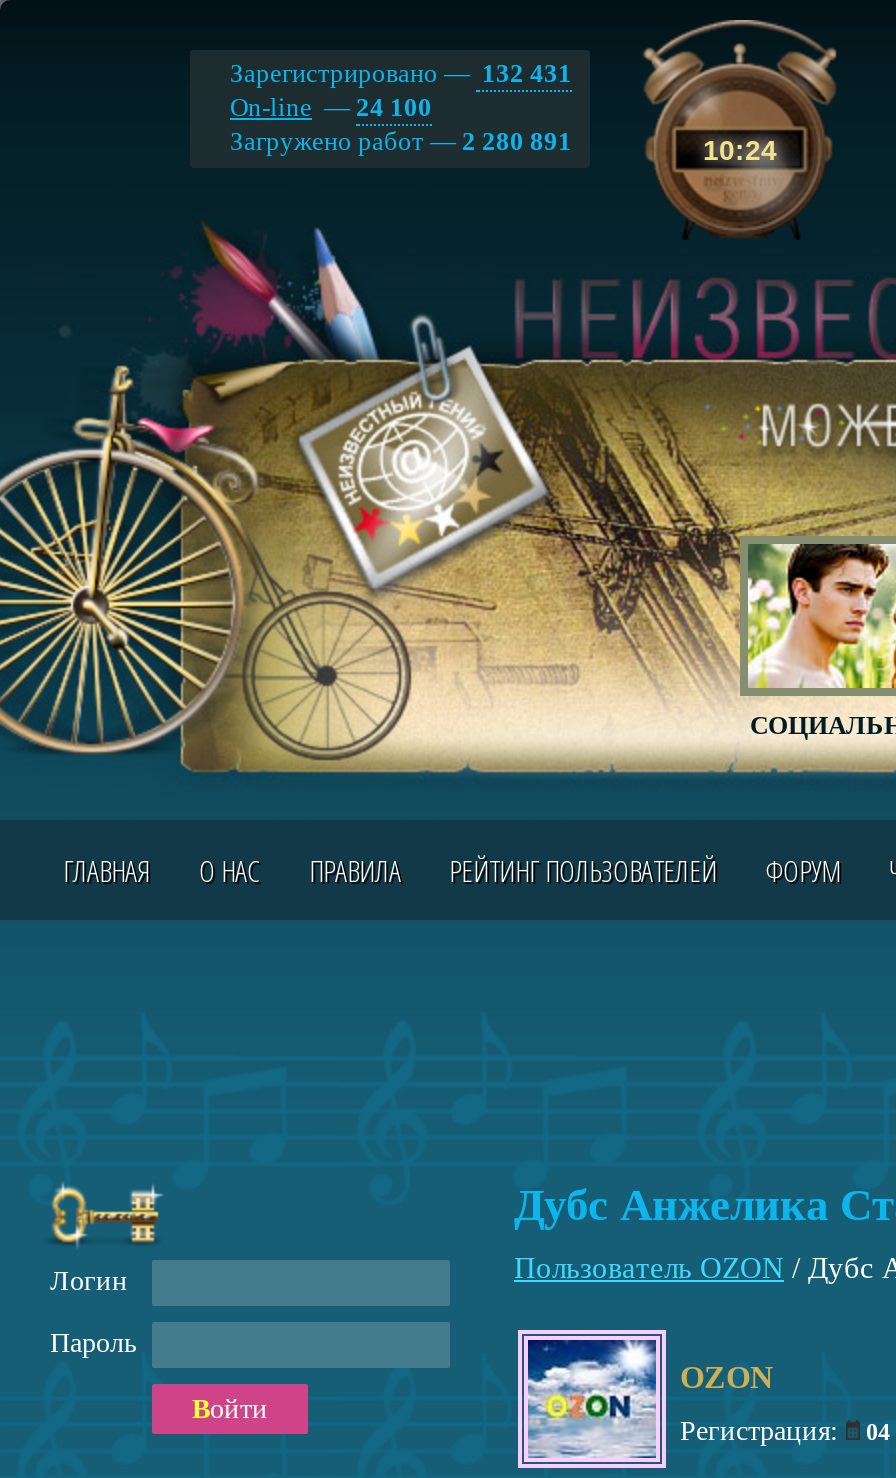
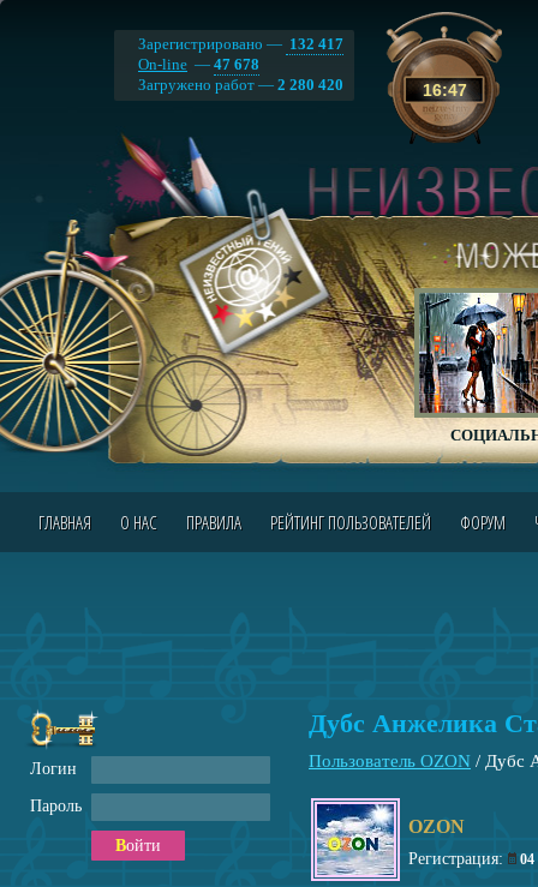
[230,58,572,88] Зарегистрировано — 132 431 -> [138,35,343,53] Зарегистрировано — 132 417
[230,92,432,122] On-line — 24 100 -> [138,55,259,73] On-line — 47 678
[230,126,572,156] Загружено работ — 2 280 891 -> [138,76,343,94] Загружено работ — 2 280 420
[703,134,777,166] 10:24 -> [422,80,467,100] 16:47
[690,482,890,696] [image] -> [413,288,534,419] [image]

